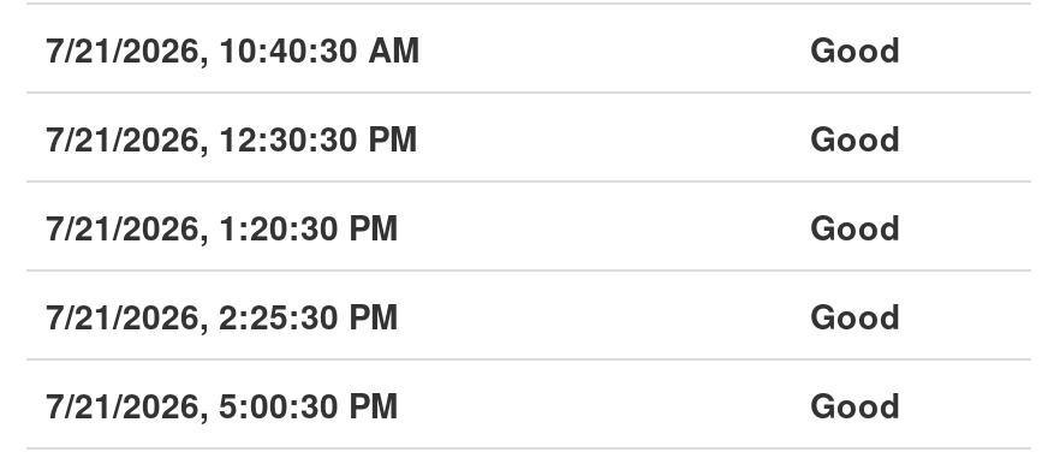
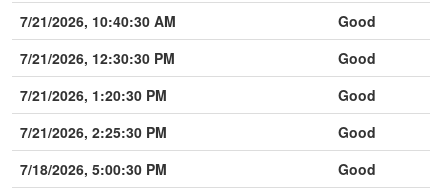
[46,380,399,428] 7/21/2026, 5:00:30 PM -> [20,159,167,179] 7/18/2026, 5:00:30 PM

